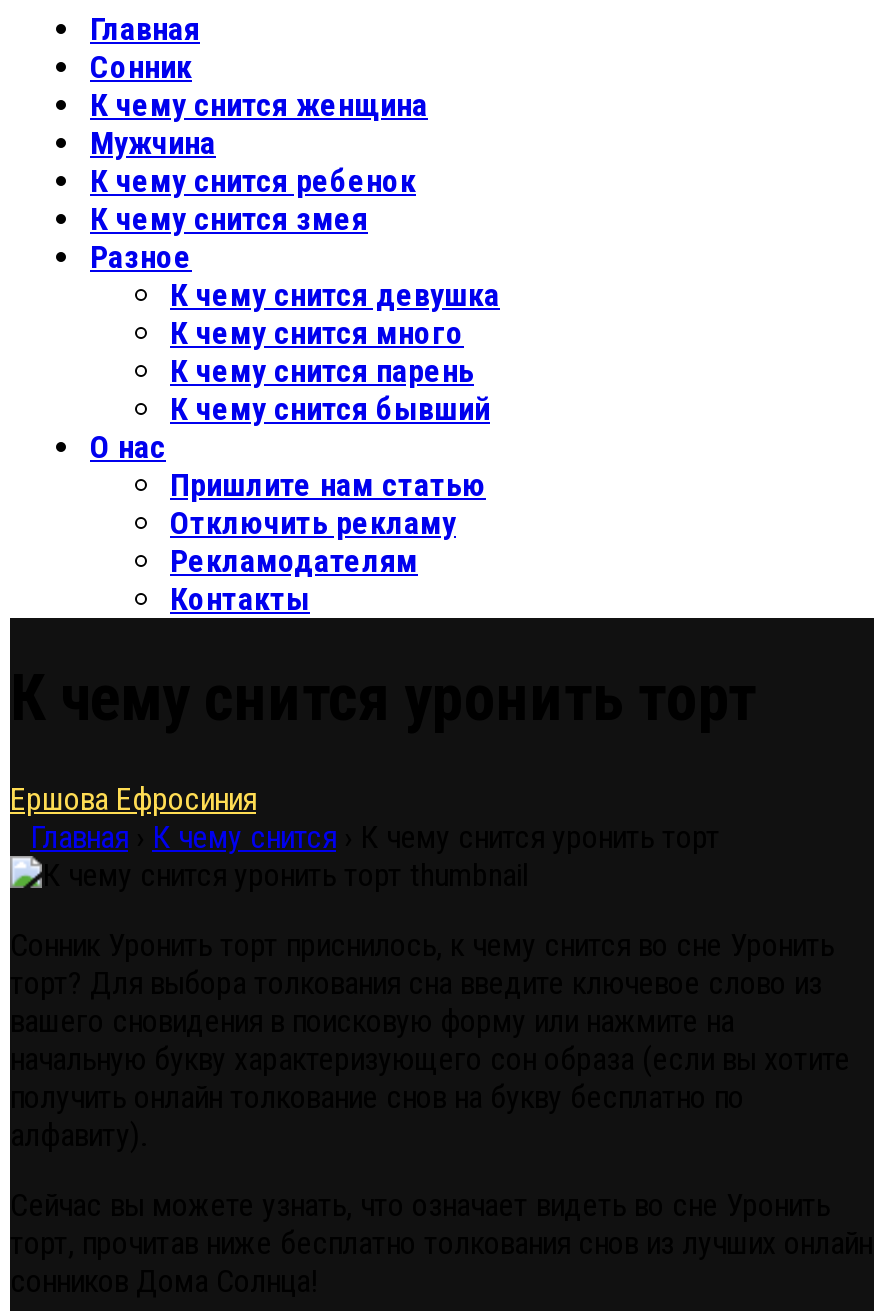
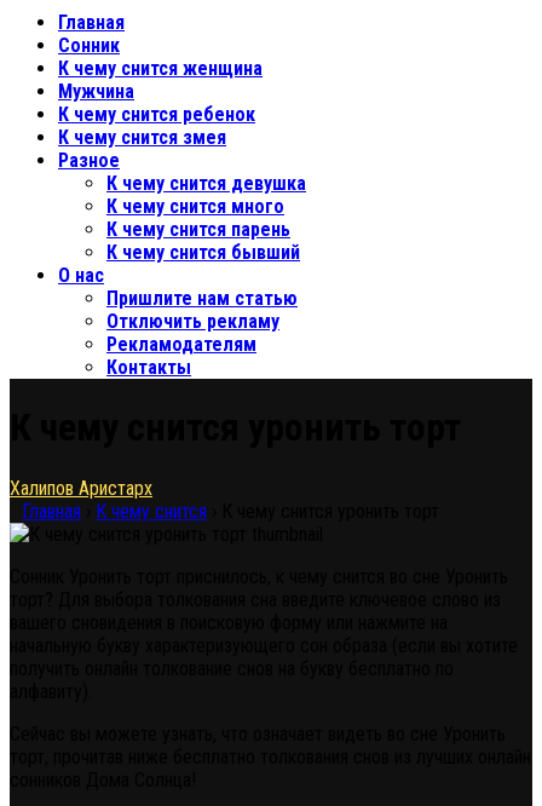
[10,780,256,818] Ершова Ефросиния -> [10,477,152,500] Халипов Аристарх

